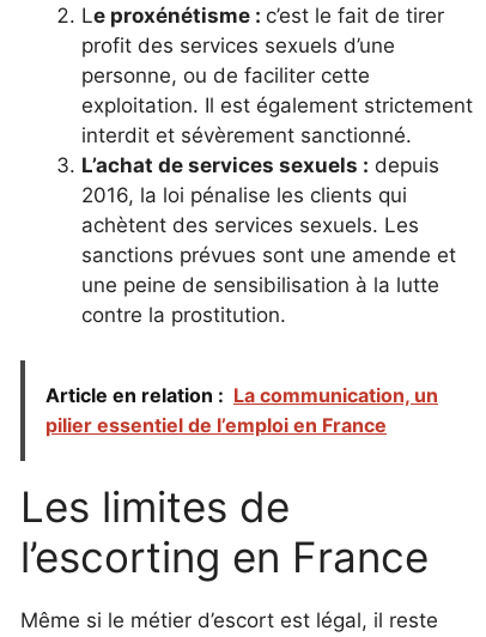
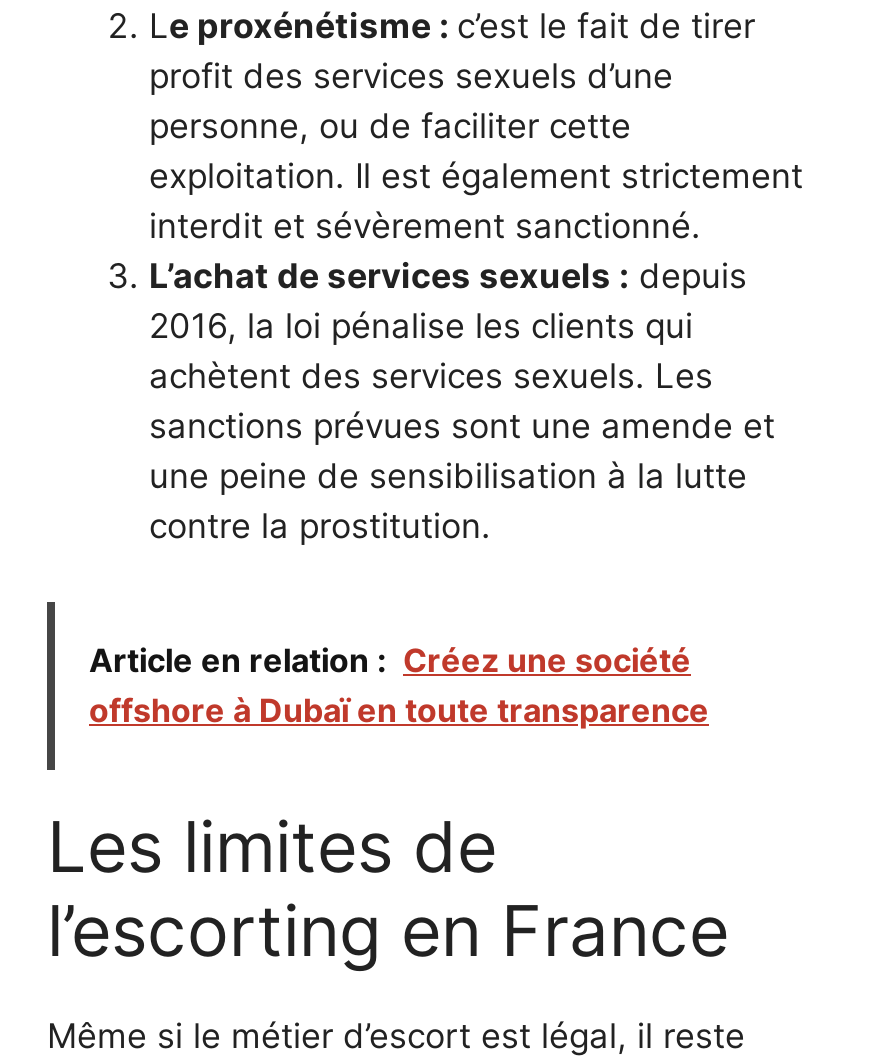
[45,383,438,437] Article en relation : La communication, un | pilier essentiel de l’emploi en France -> [89,640,709,730] Article en relation : Créez une société | offshore à Dubaï en toute transparence

